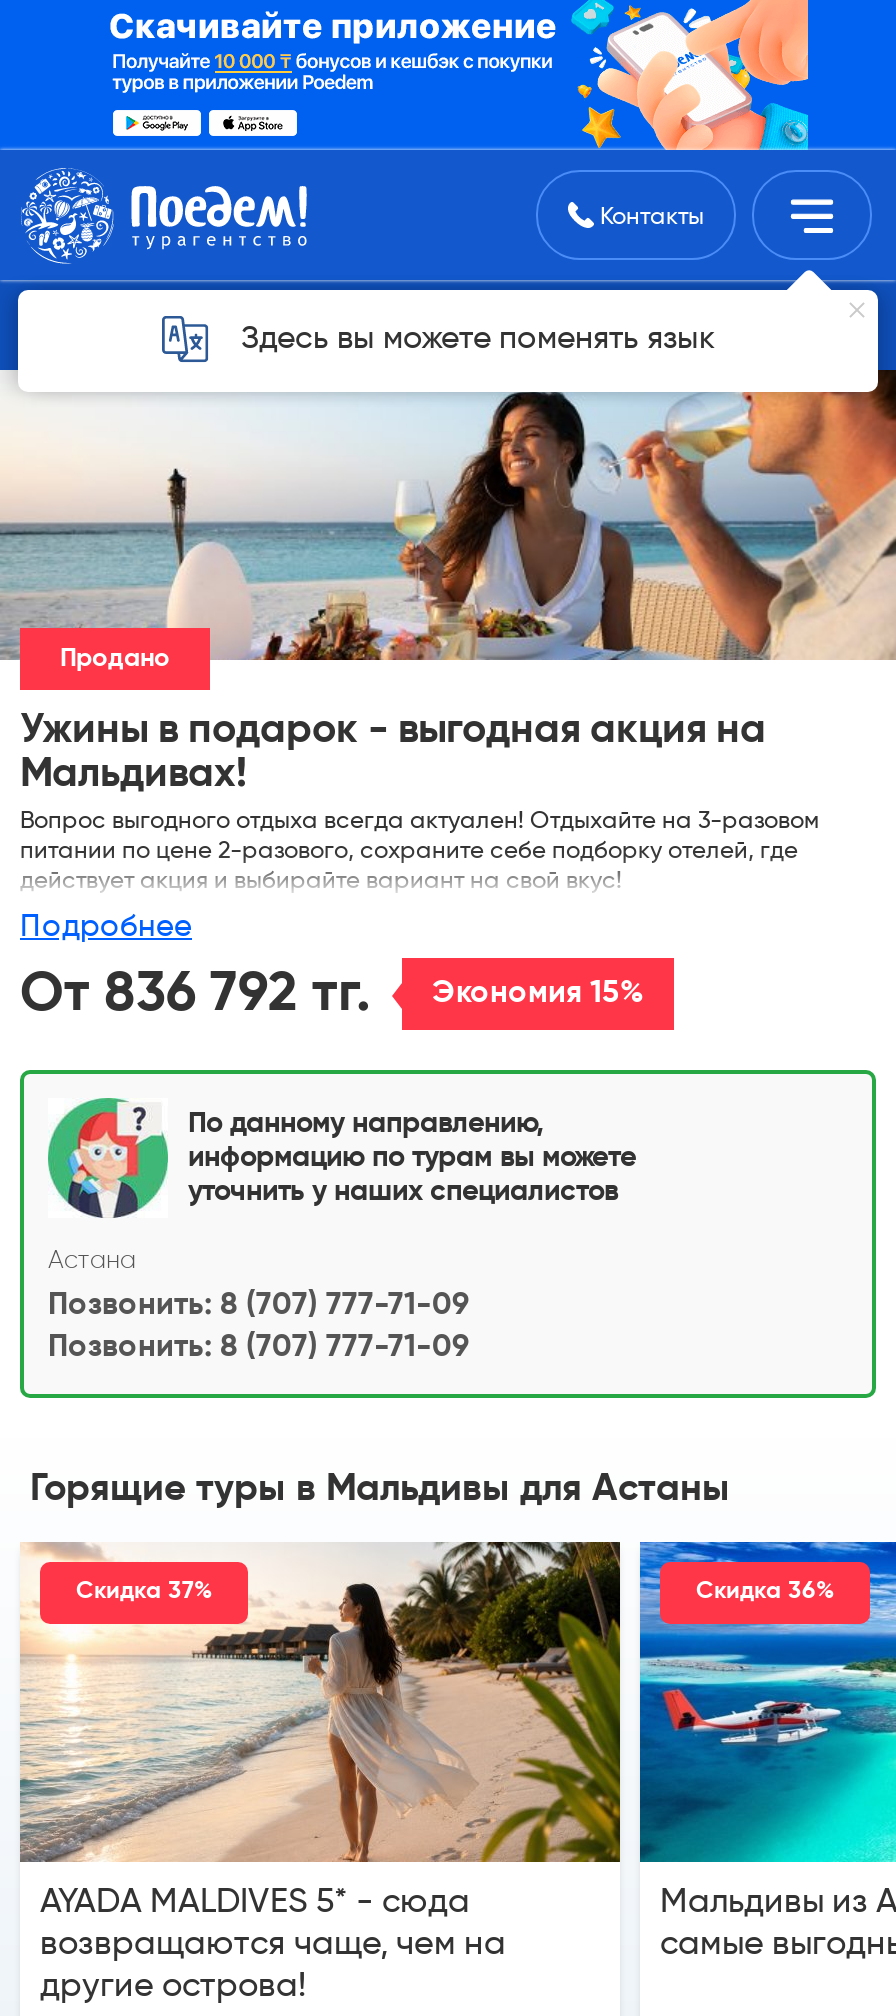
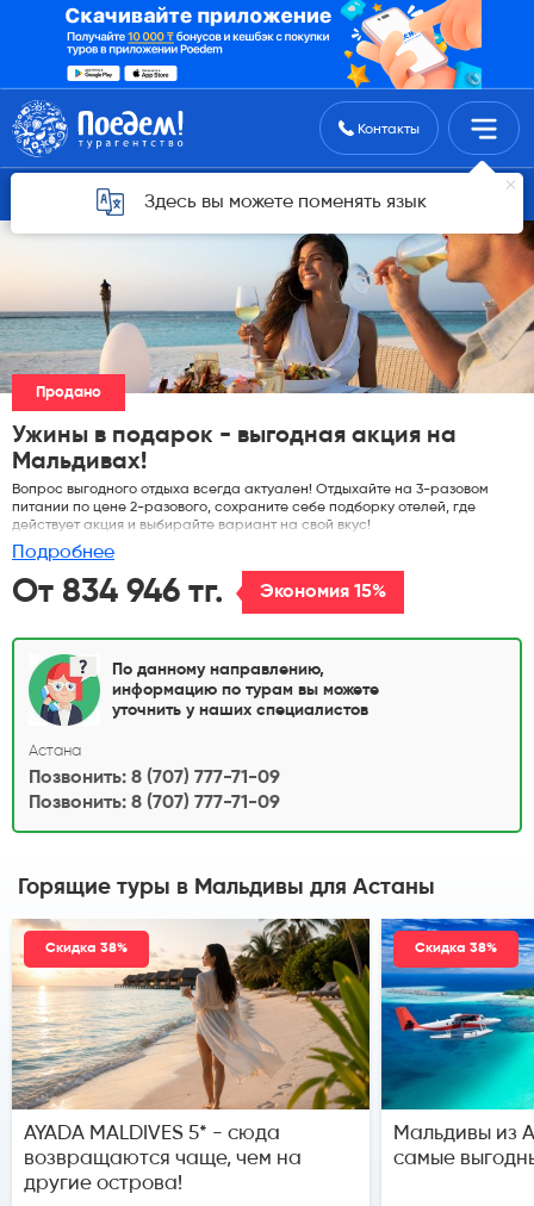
[20,967,644,1021] От 836 792 тг. Экономия 15% -> [12,576,386,608] От 834 946 тг. Экономия 15%
[76,1580,212,1604] Скидка 37% -> [45,941,128,956] Скидка 38%
[696,1580,834,1604] Скидка 36% -> [415,941,497,956] Скидка 38%

